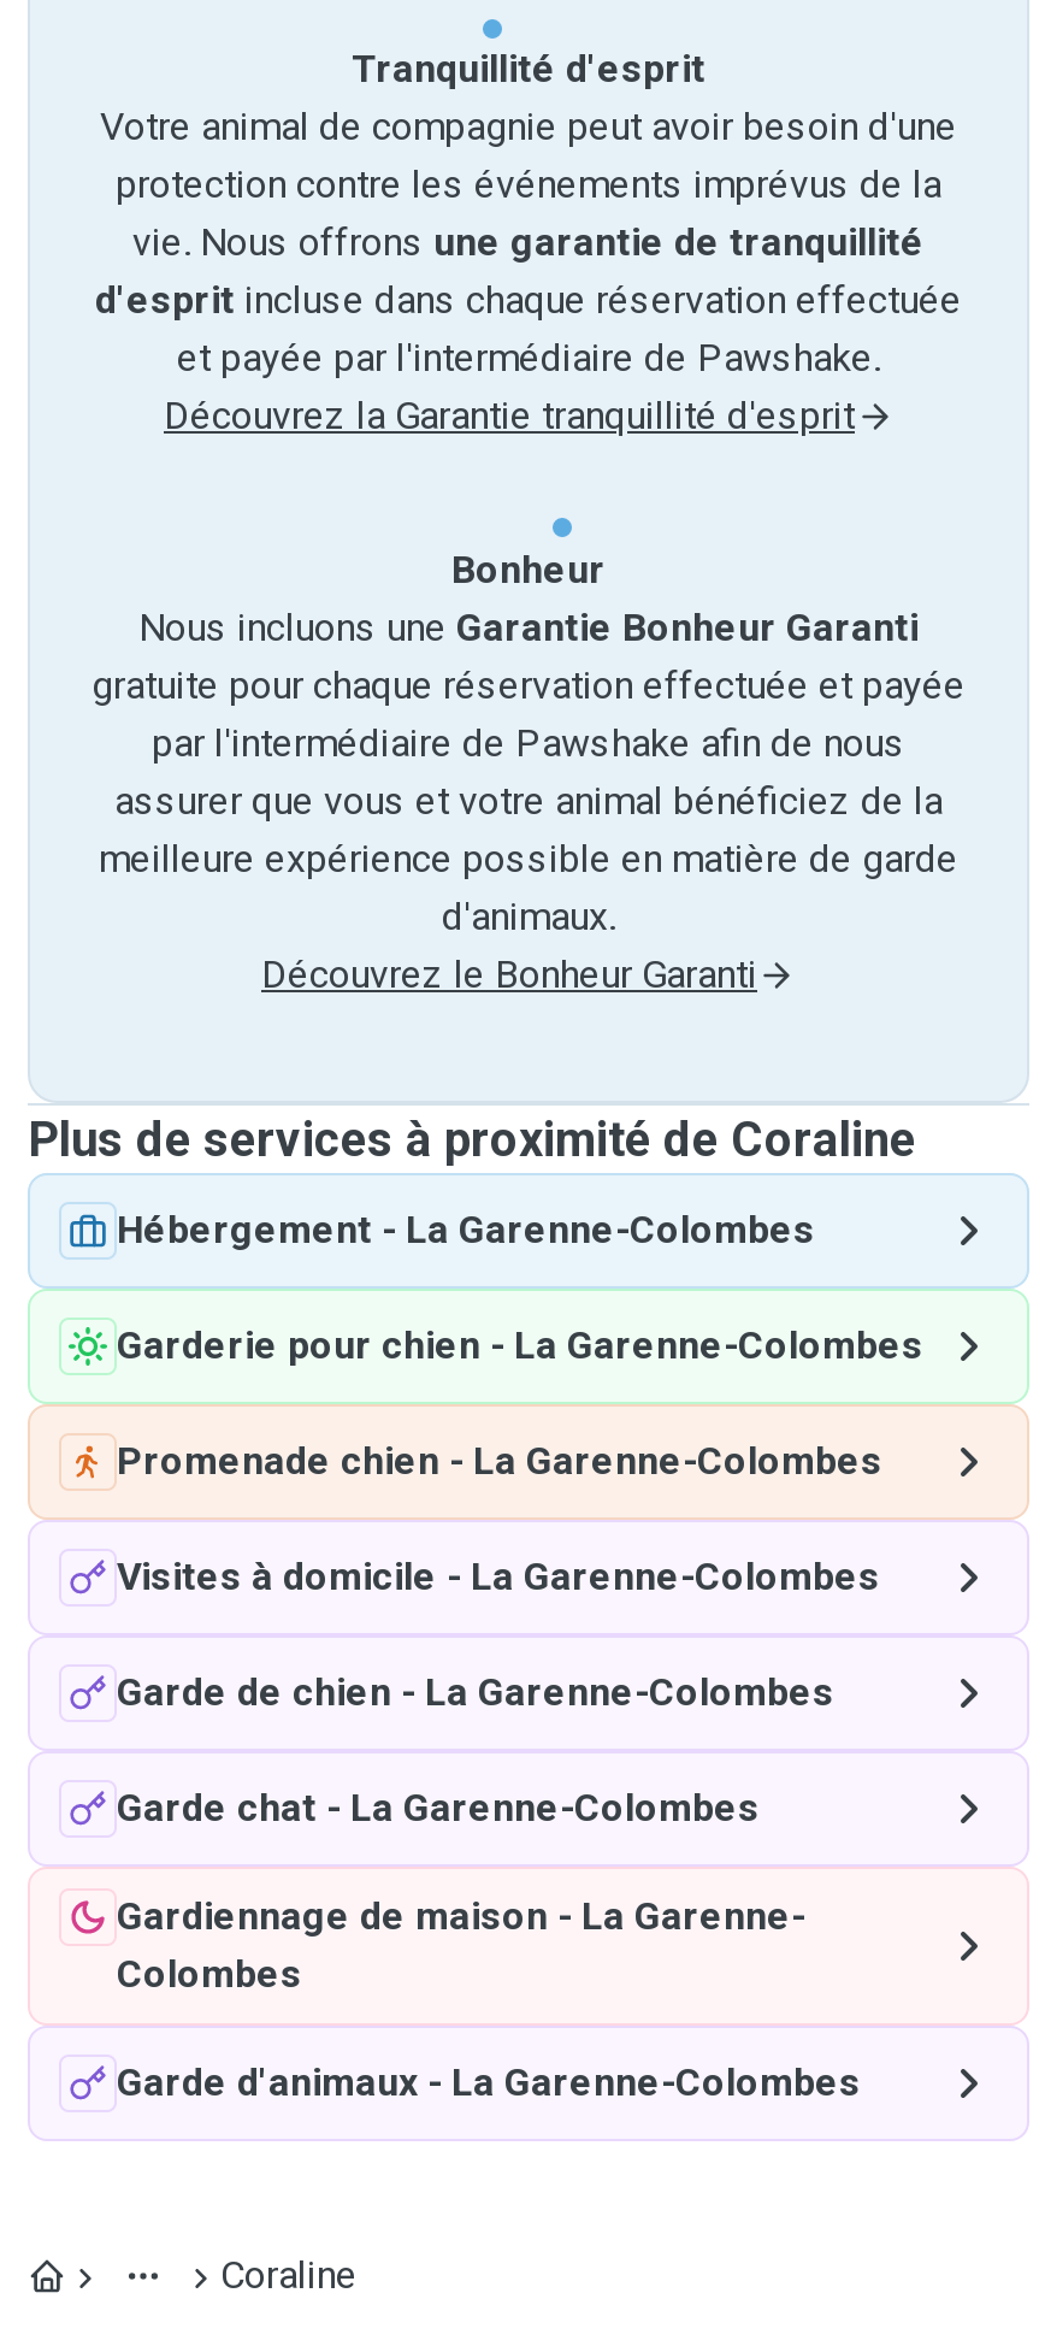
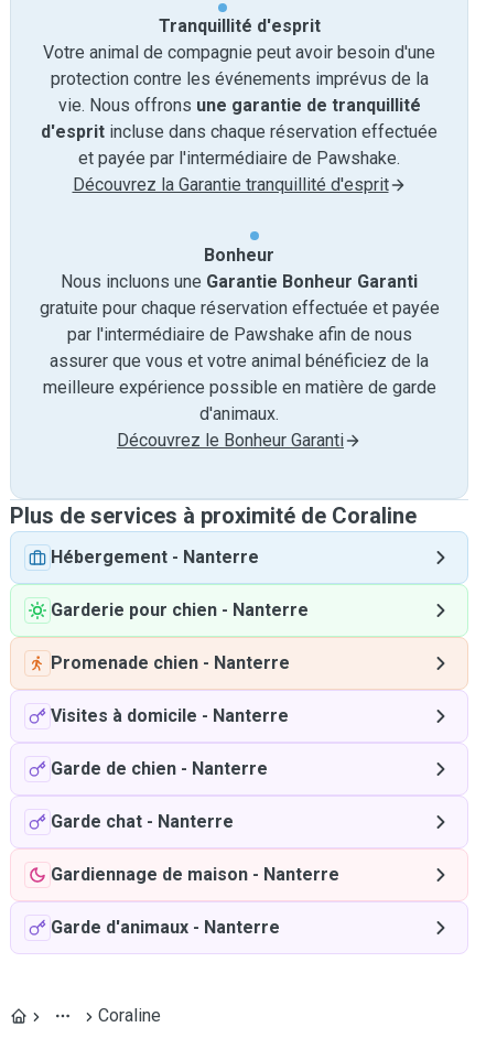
[117,1207,815,1252] Hébergement - La Garenne-Colombes -> [51,547,259,567] Hébergement - Nanterre
[117,1322,923,1368] Garderie pour chien - La Garenne-Colombes -> [51,599,309,620] Garderie pour chien - Nanterre
[117,1438,882,1484] Promenade chien - La Garenne-Colombes -> [51,652,290,673] Promenade chien - Nanterre
[117,1554,880,1599] Visites à domicile - La Garenne-Colombes -> [51,705,289,726] Visites à domicile - Nanterre
[117,1669,834,1715] Garde de chien - La Garenne-Colombes -> [51,758,268,779] Garde de chien - Nanterre
[117,1785,760,1831] Garde chat - La Garenne-Colombes -> [51,811,234,832] Garde chat - Nanterre
[117,1893,805,1997] Gardiennage de maison - La Garenne- | Colombes -> [51,864,339,885] Gardiennage de maison - Nanterre
[117,2059,861,2105] Garde d'animaux - La Garenne-Colombes -> [51,917,280,938] Garde d'animaux - Nanterre

